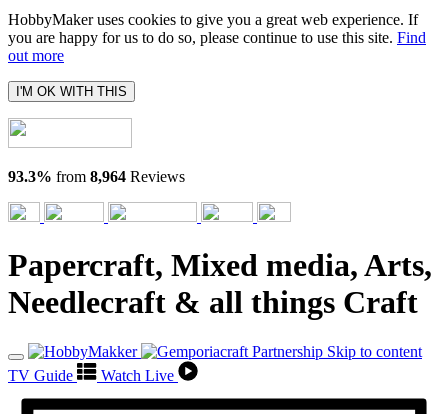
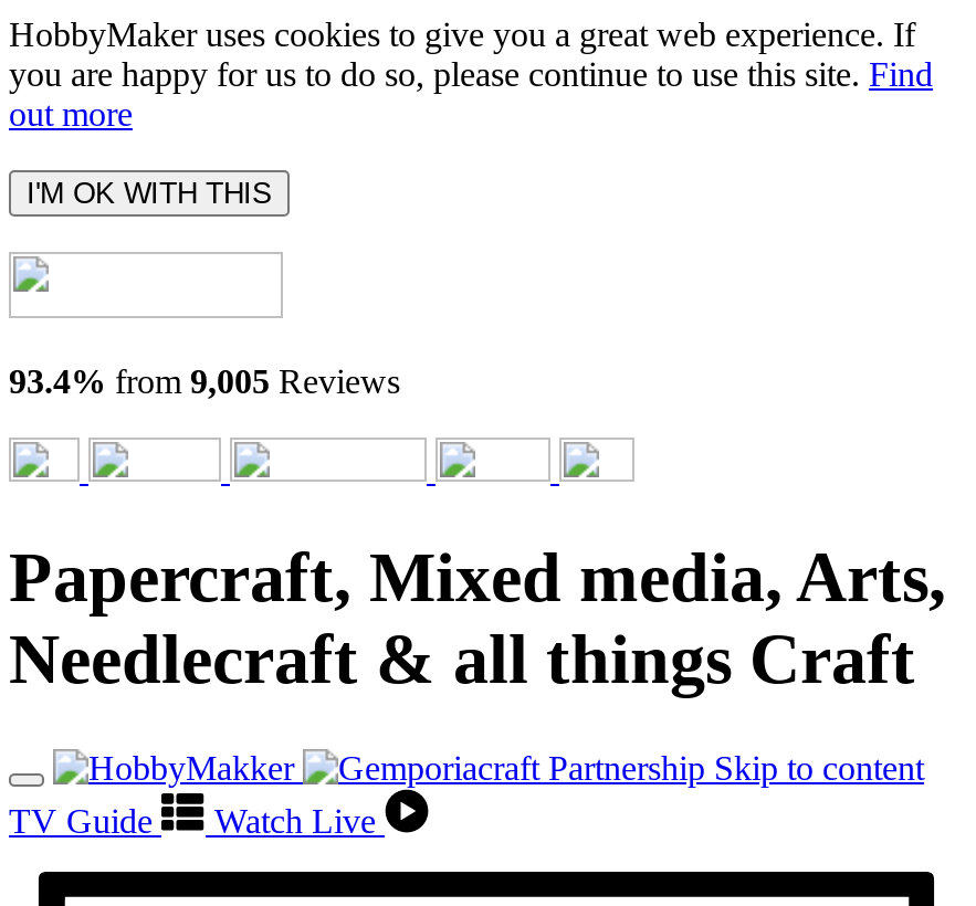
[8,168,185,185] 93.3% from 8,964 Reviews -> [9,362,400,400] 93.4% from 9,005 Reviews

